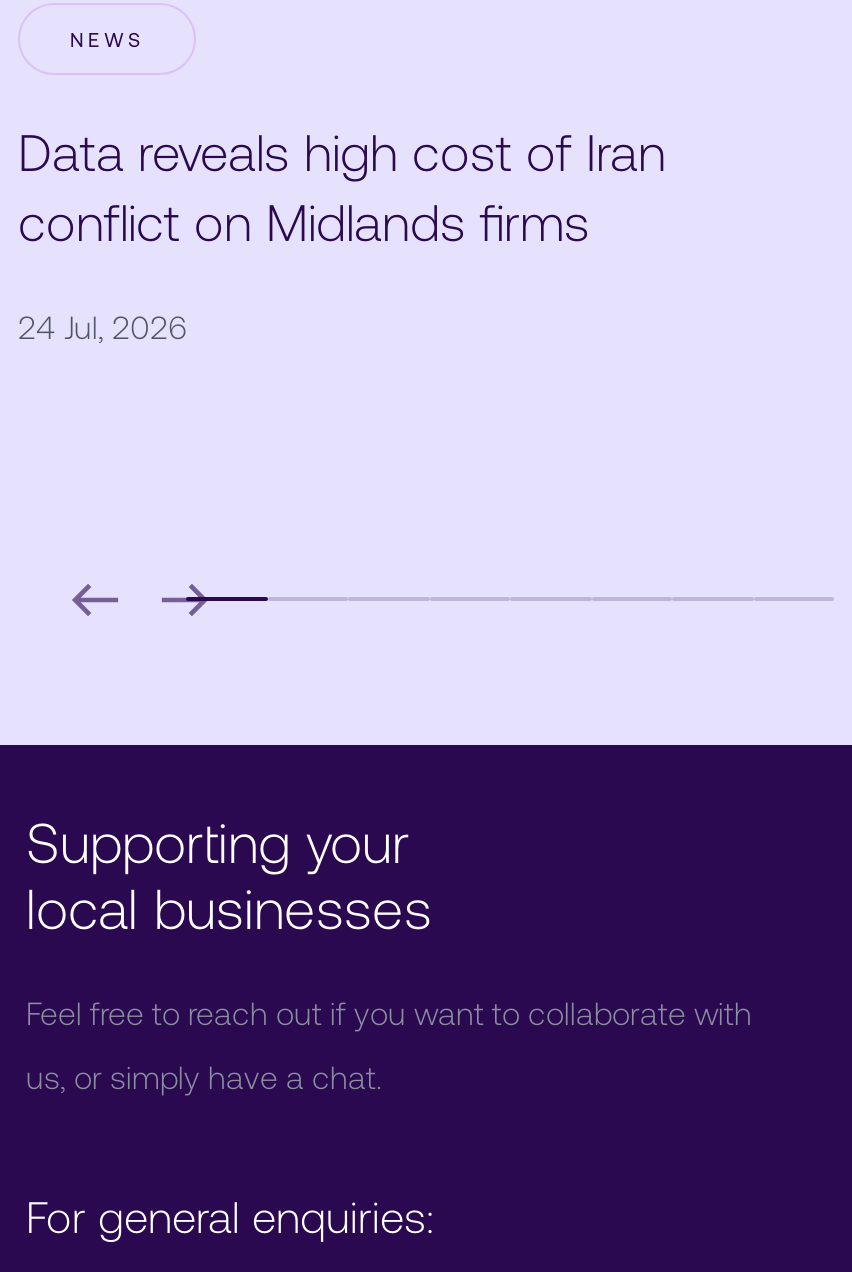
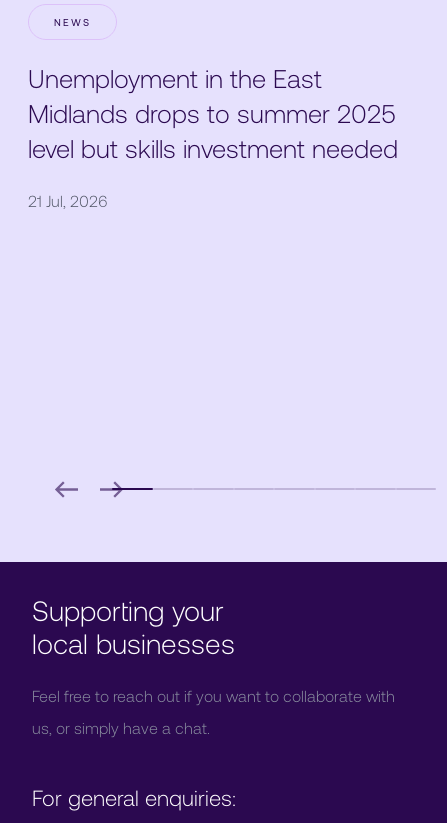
[18,118,666,250] Data reveals high cost of Iran | conflict on Midlands firms -> [28,62,398,163] Unemployment in the East | Midlands drops to summer 2025 | level but skills investment needed
[18,306,188,344] 24 Jul, 2026 -> [28,191,108,210] 21 Jul, 2026

